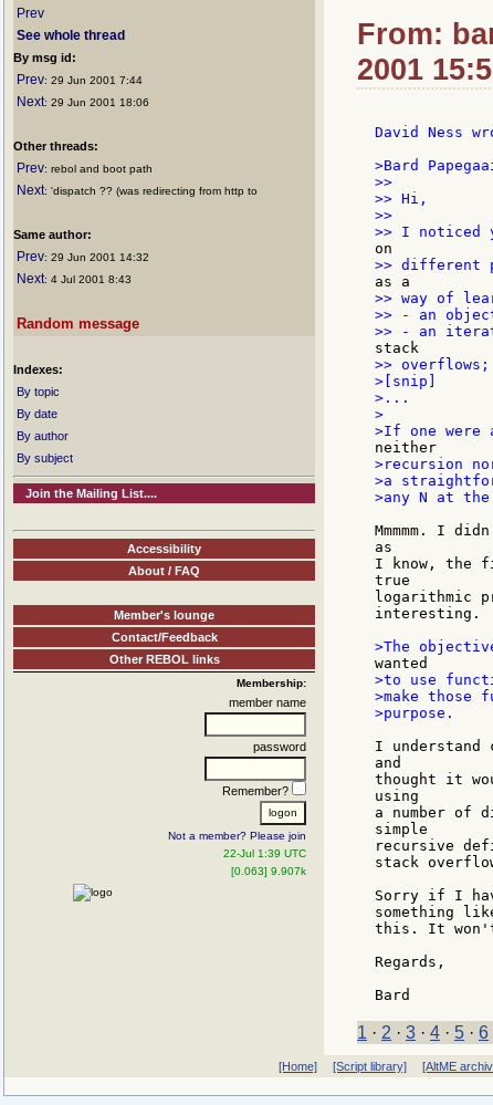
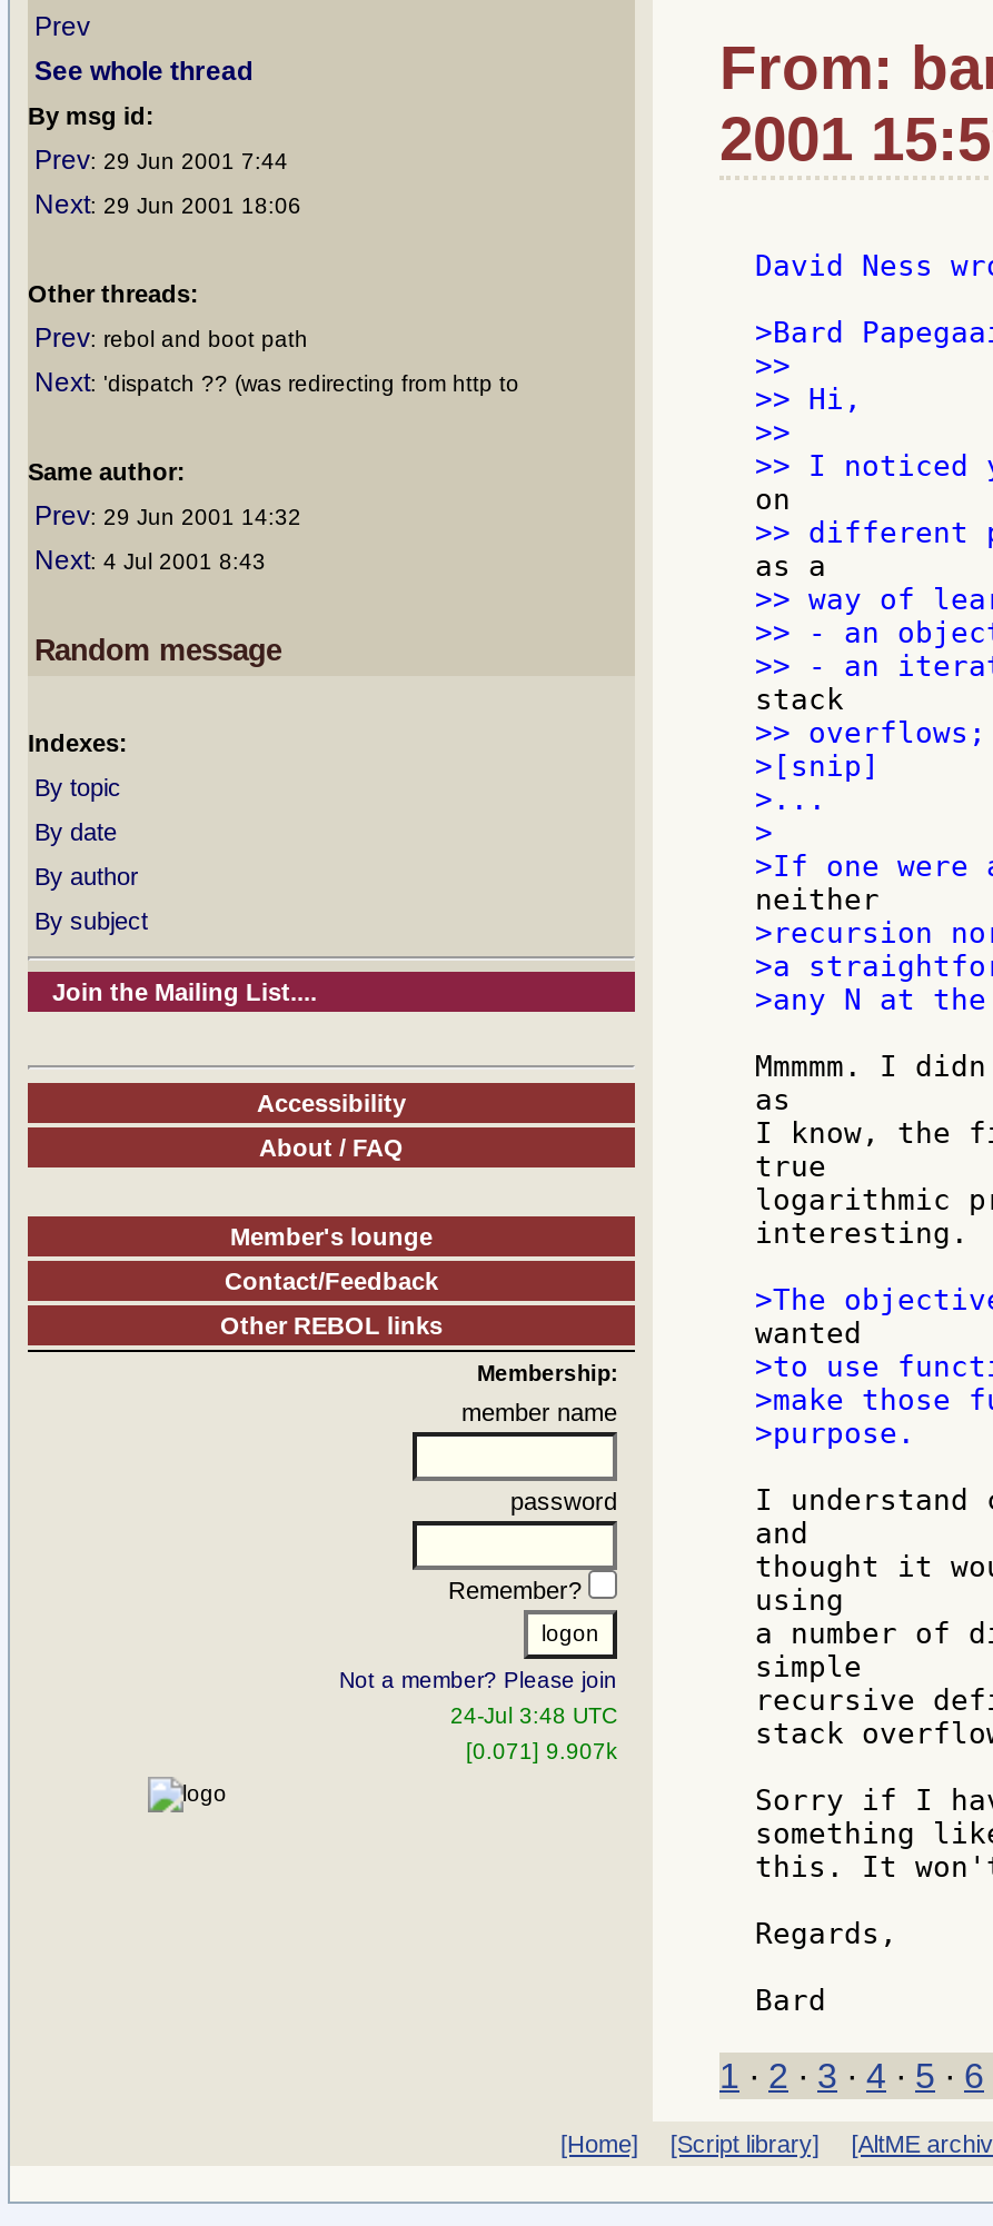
[223,847,306,859] 22-Jul 1:39 UTC -> [450,1703,617,1728] 24-Jul 3:48 UTC
[231,865,306,877] [0.063] 9.907k -> [466,1739,617,1763] [0.071] 9.907k

